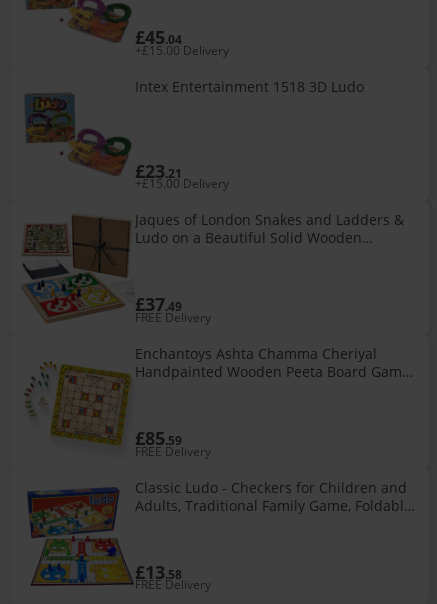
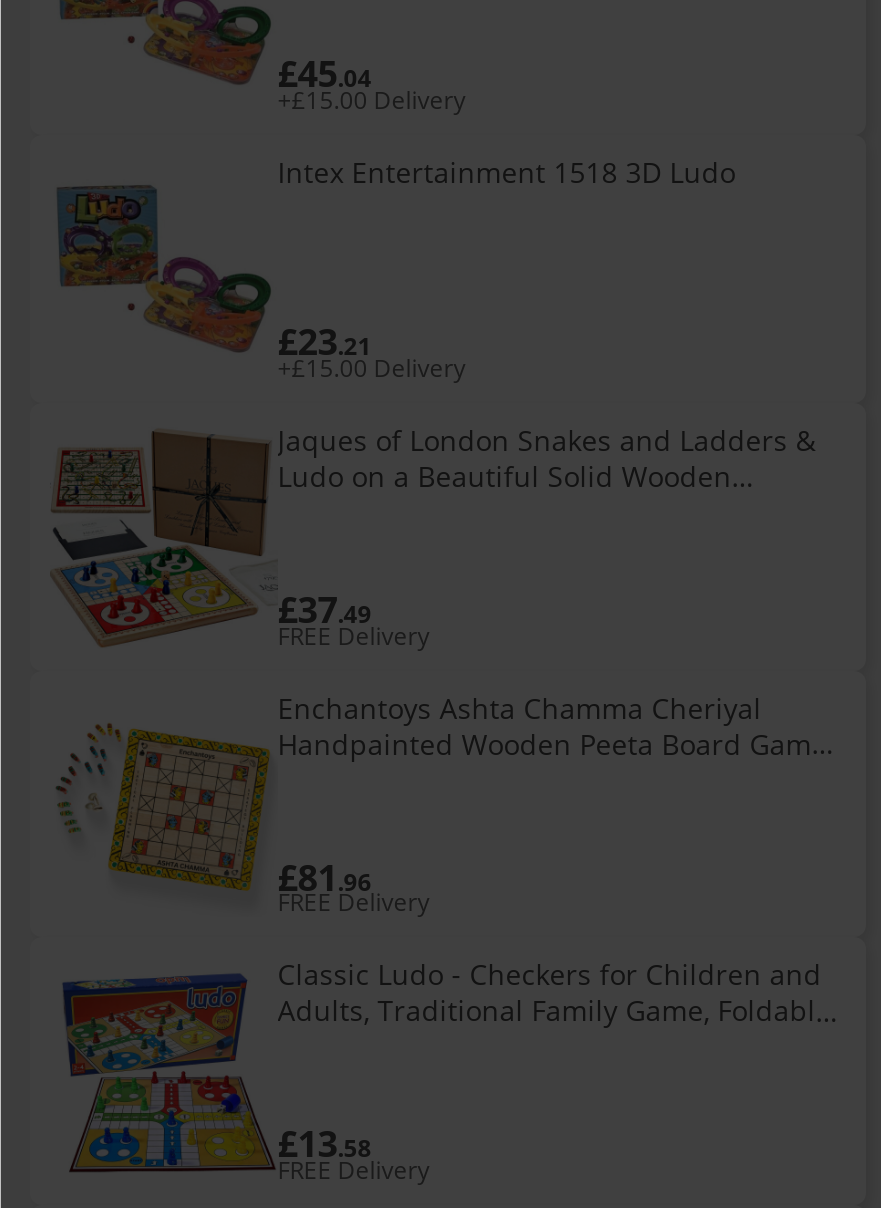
[135,426,182,450] £85.59 -> [277,852,371,900] £81.96

